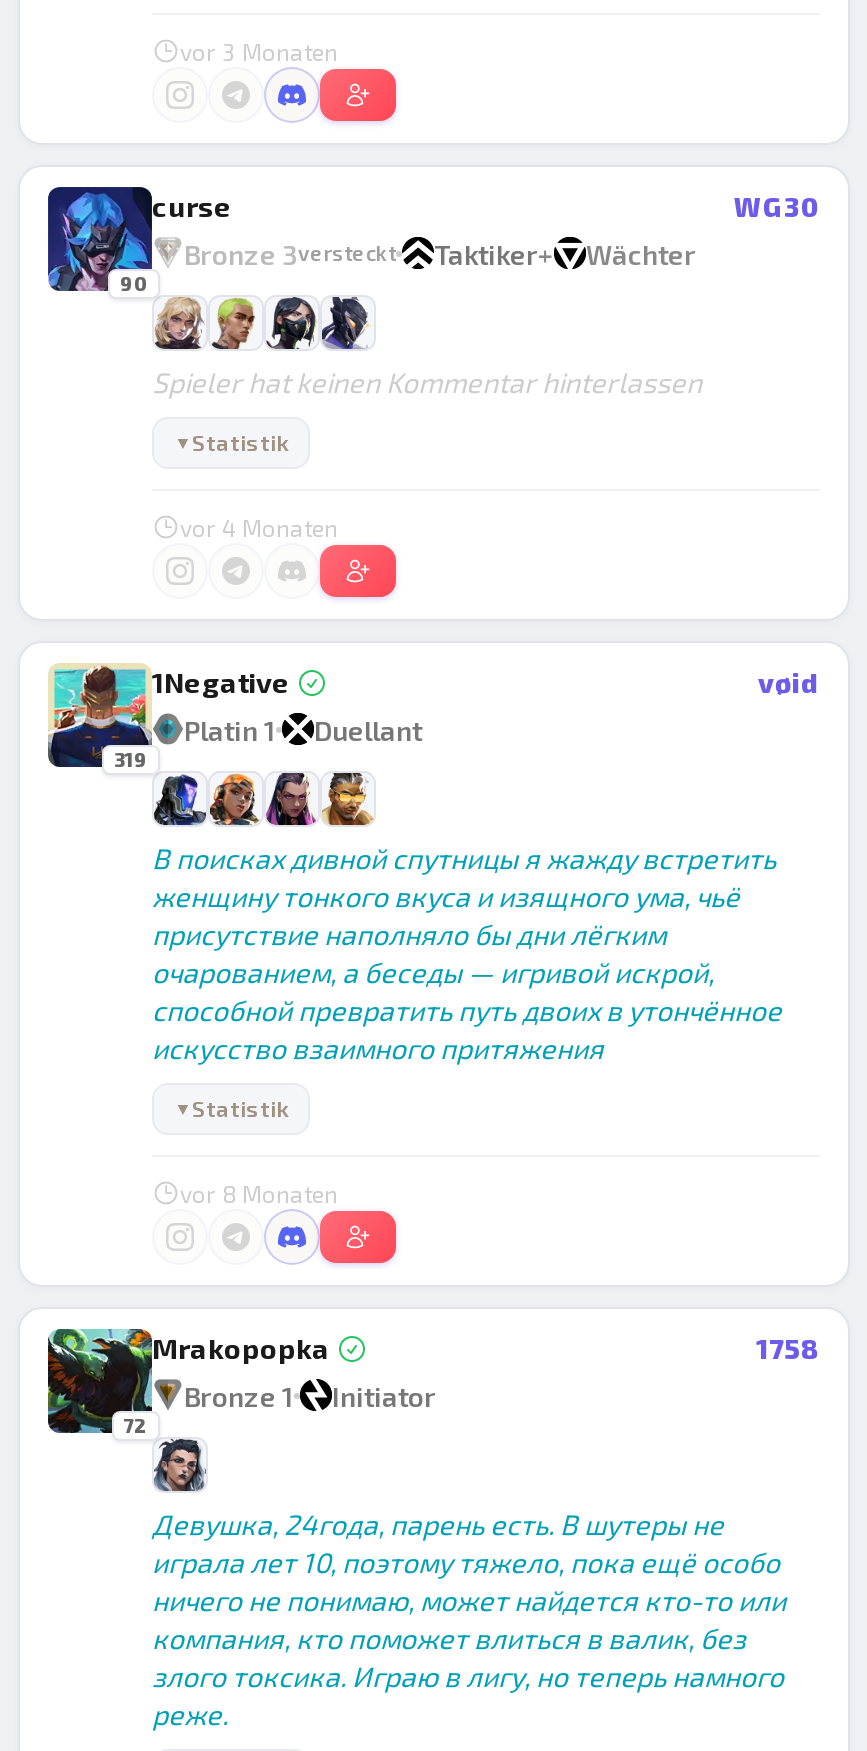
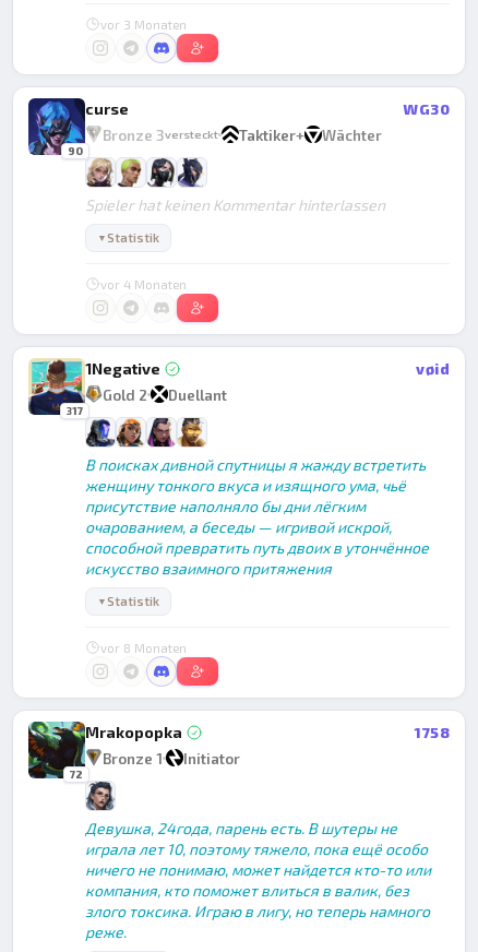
[184,712,422,746] Platin 1 Duellant -> [103,385,227,404] Gold 2 Duellant
[114,746,148,770] 319 -> [67,404,83,417] 317

